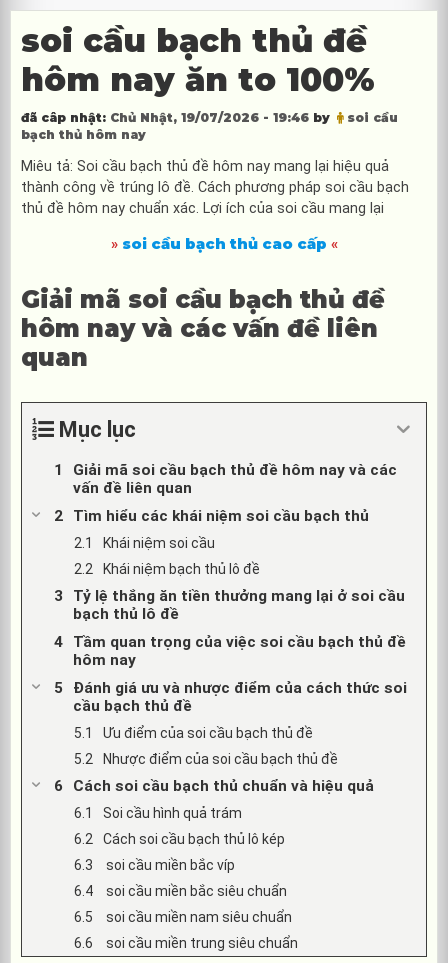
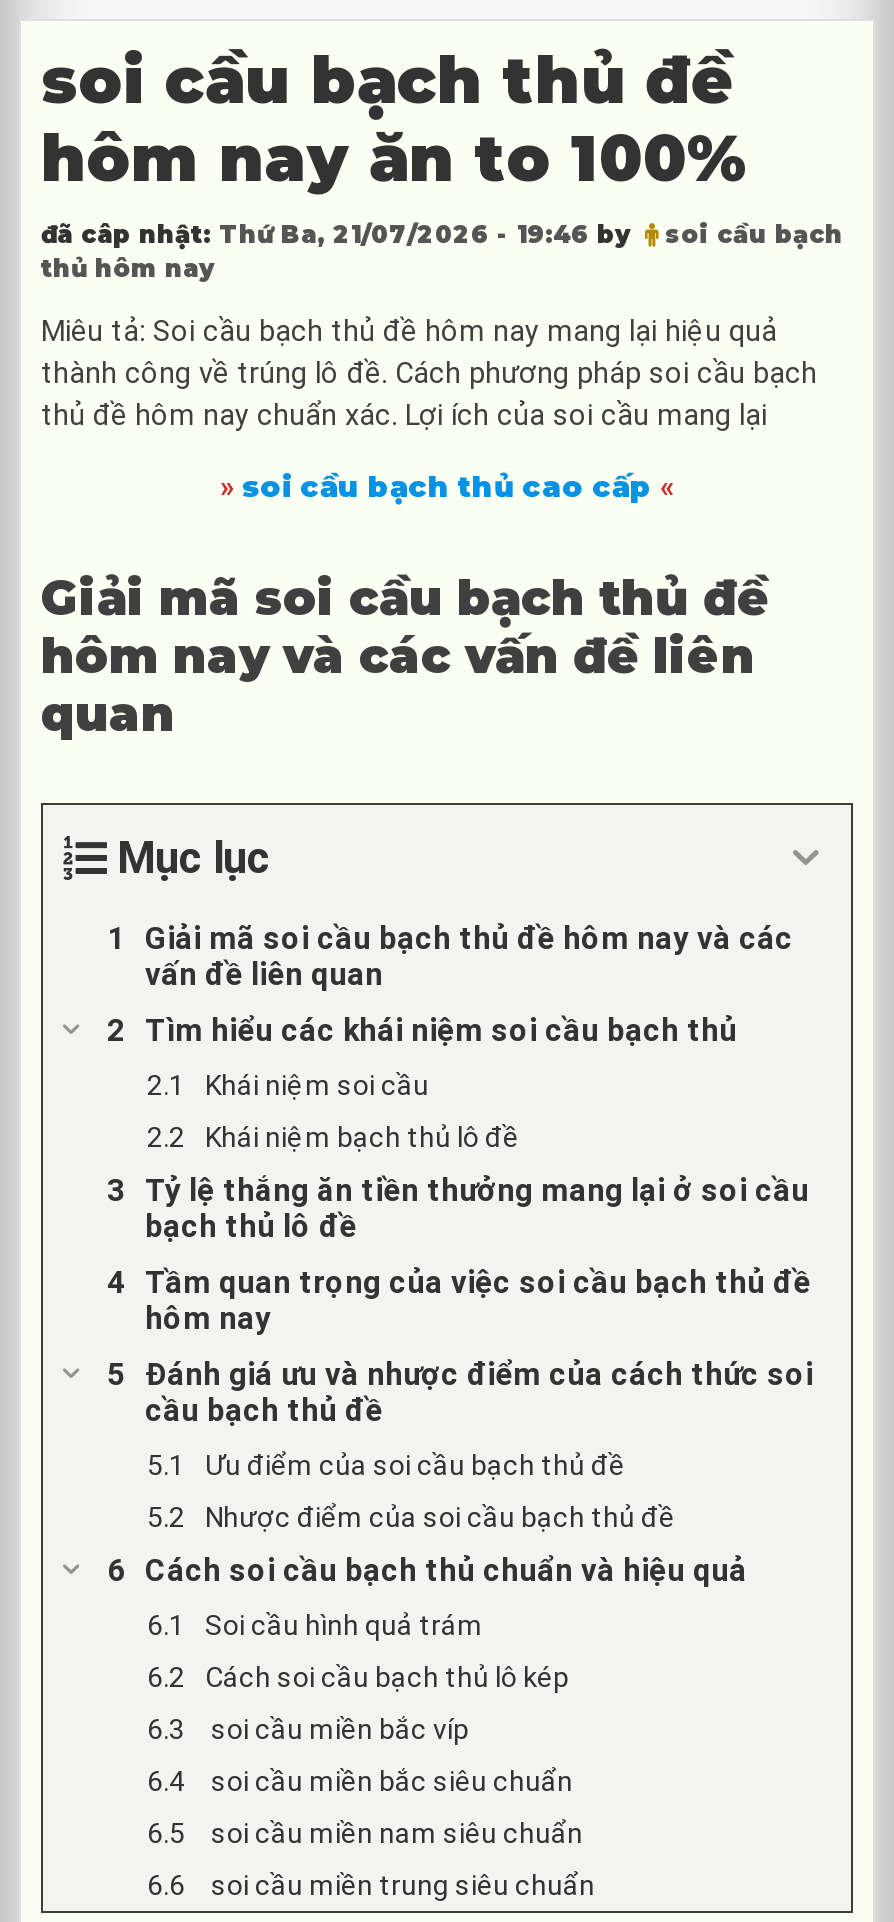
[21,110,398,142] đã câp nhật: Chủ Nhật, 19/07/2026 - 19:46 by | soi cầu | bạch thủ hôm nay -> [41,219,843,283] đã câp nhật: Thứ Ba, 21/07/2026 - 19:46 by | soi cầu bạch | thủ hôm nay

